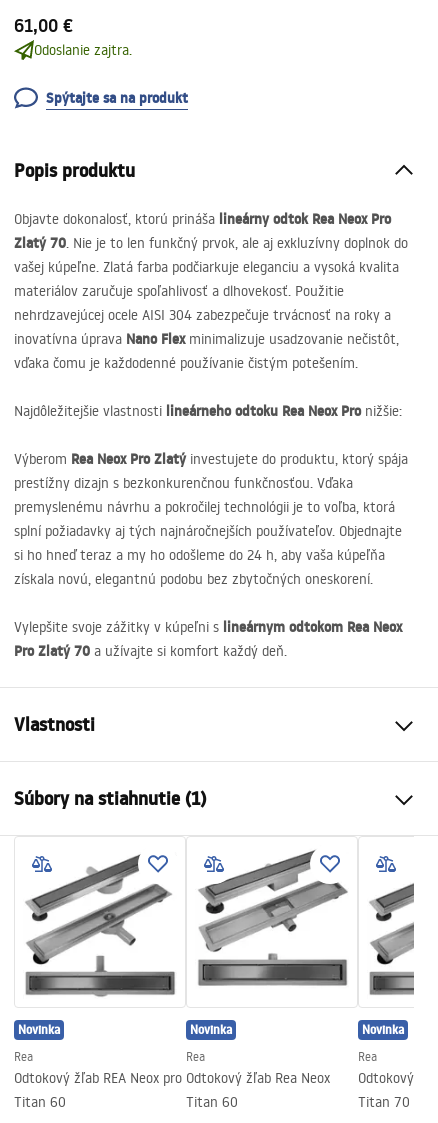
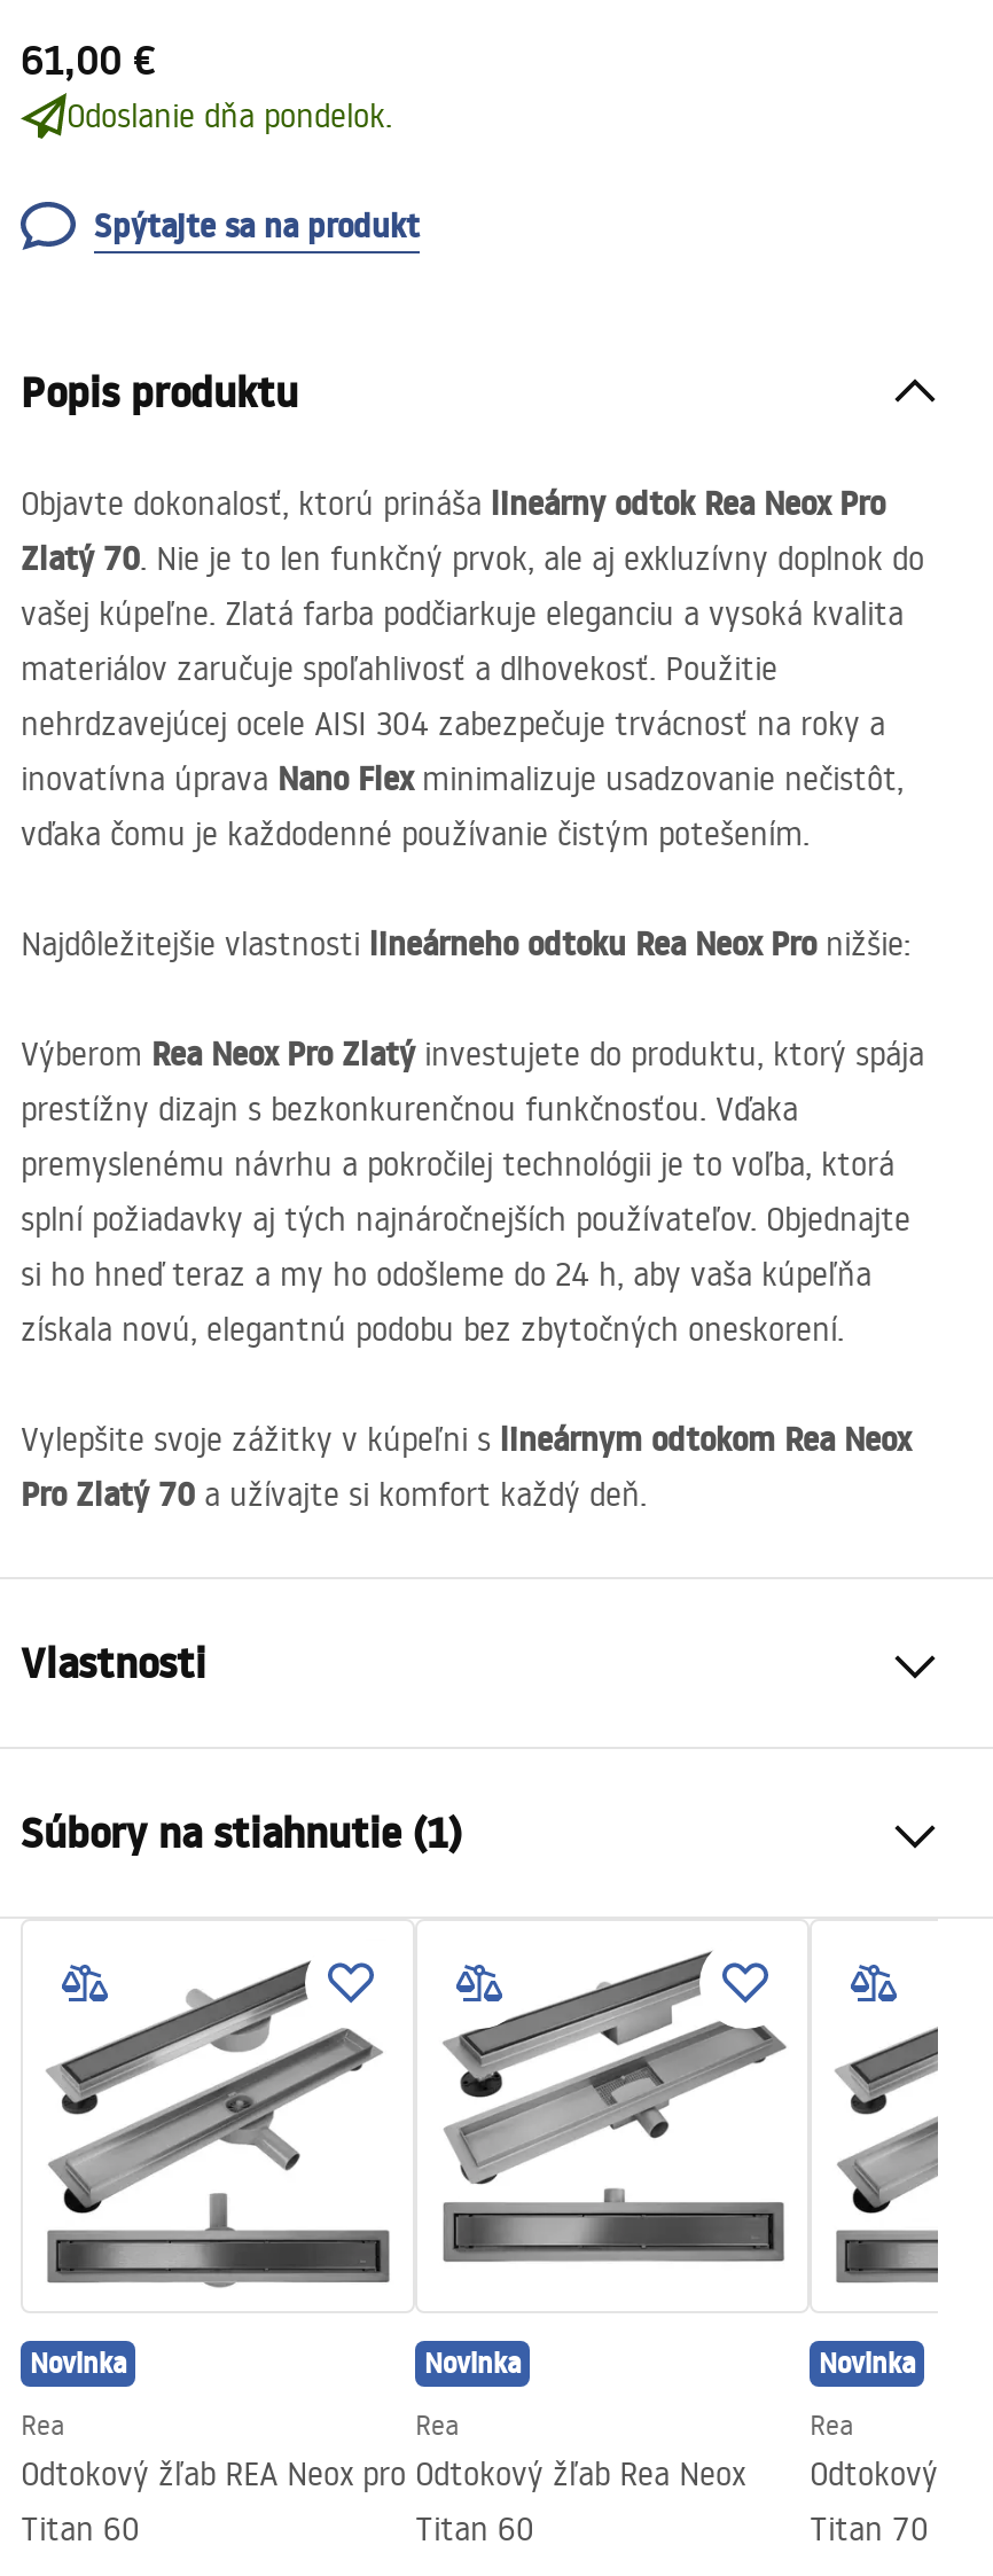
[34,41,132,59] Odoslanie zajtra. -> [67,95,392,136] Odoslanie dňa pondelok.

